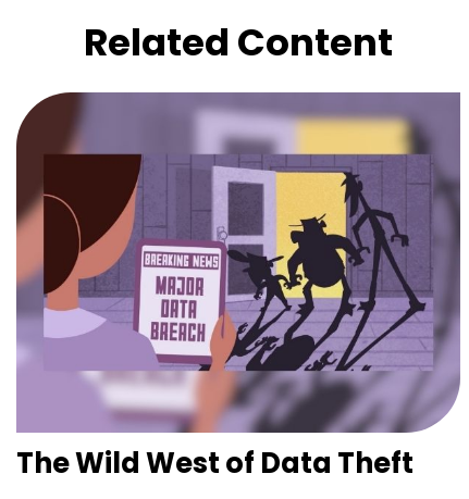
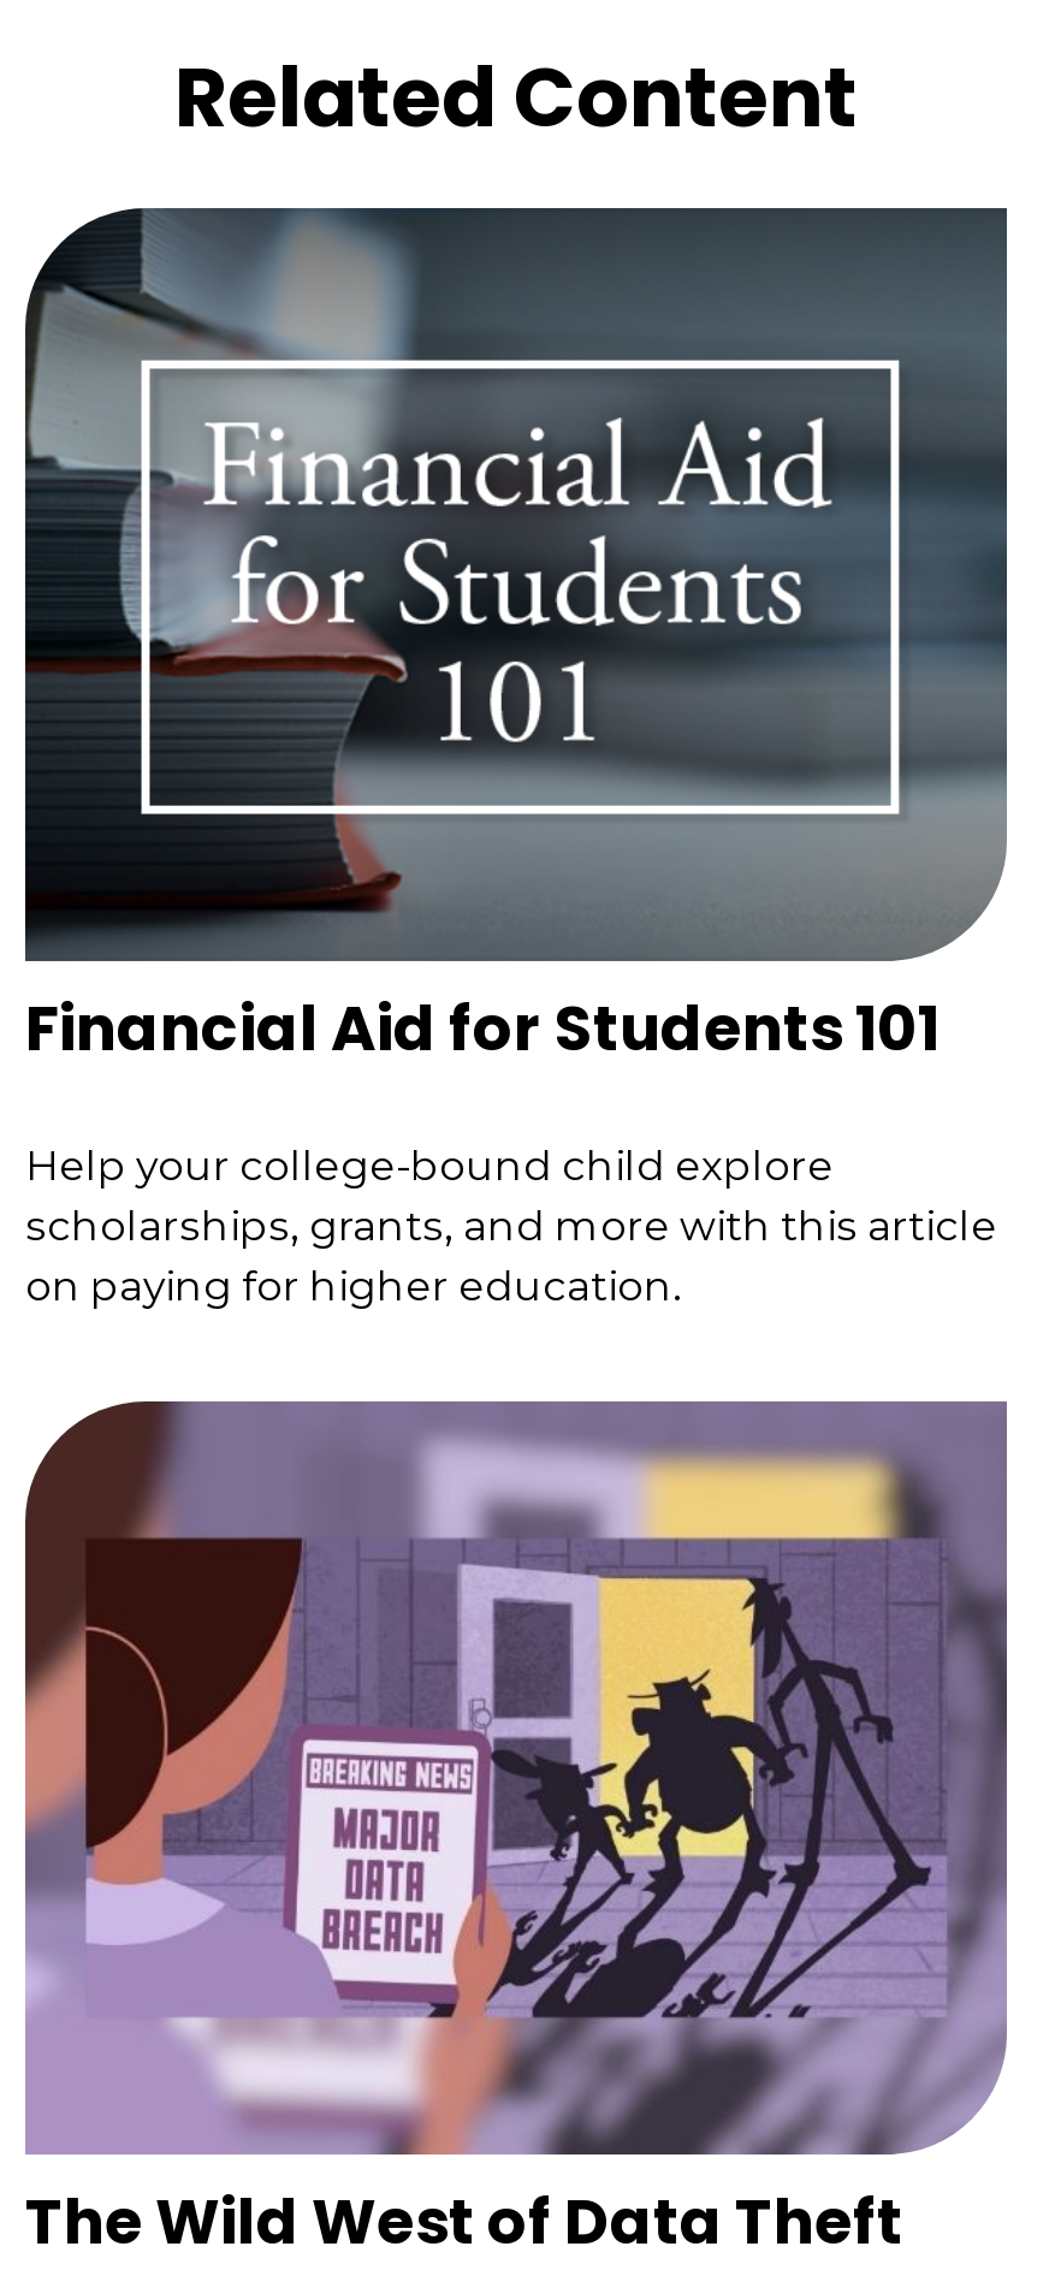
none -> [23,208,1007,1311] [image] | Financial Aid for Students 101 | Help your college-bound child explore | scholarships, grants, and more with this article | on paying for higher education.

